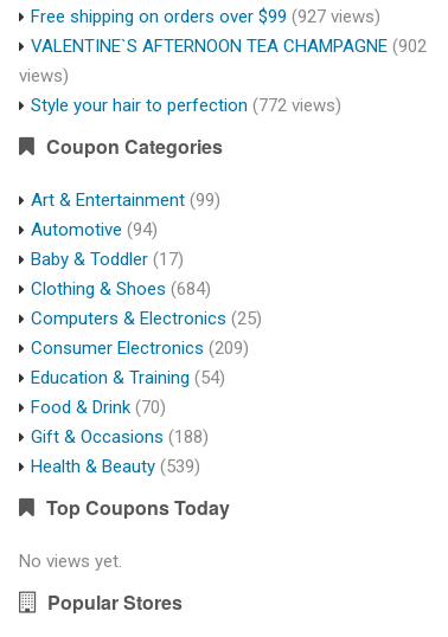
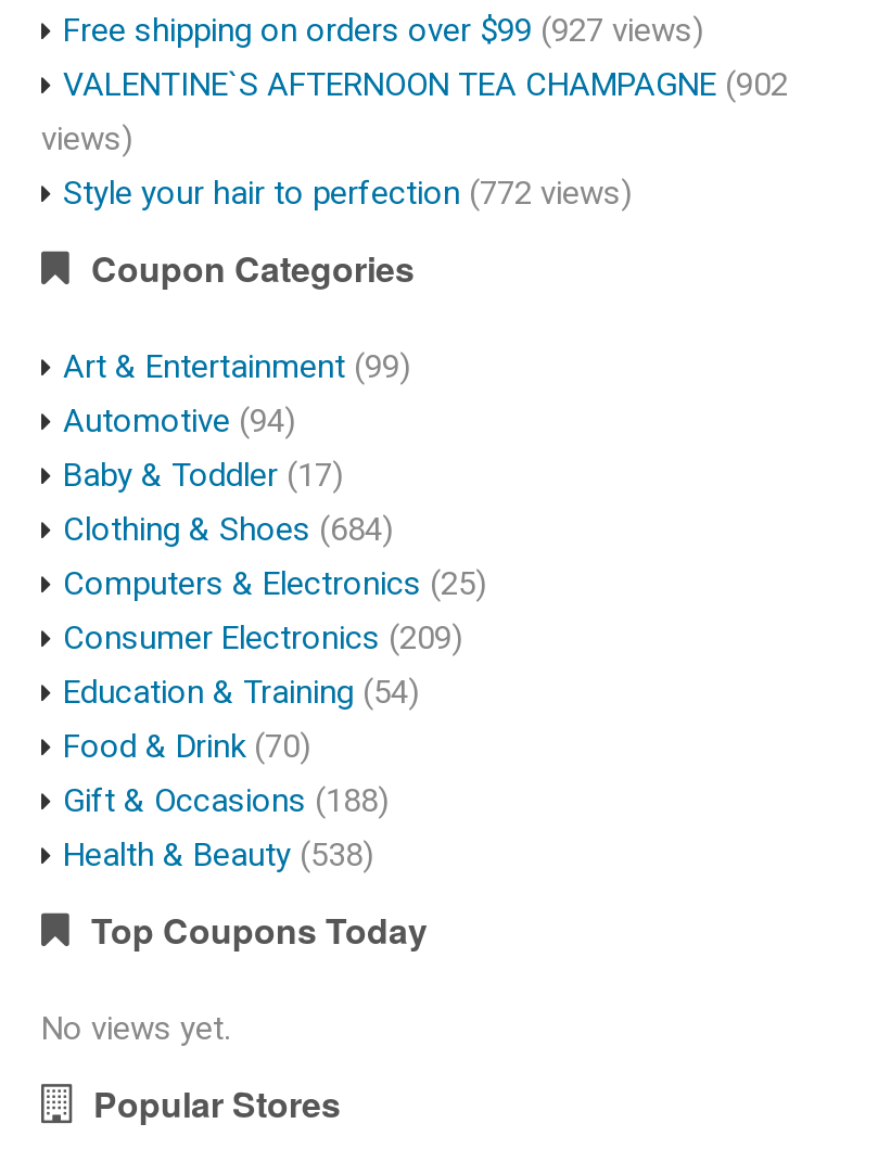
[31,455,200,477] Health & Beauty (539) -> [63,835,373,874] Health & Beauty (538)

